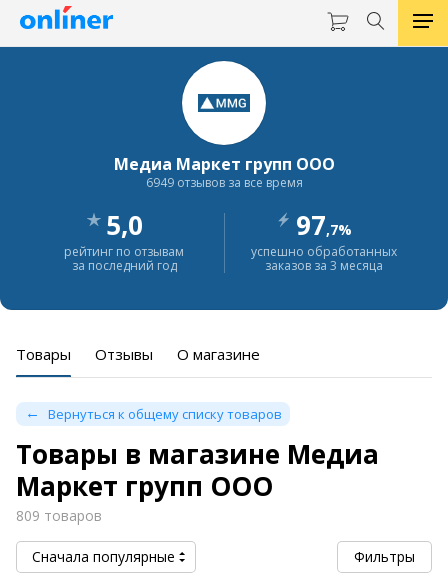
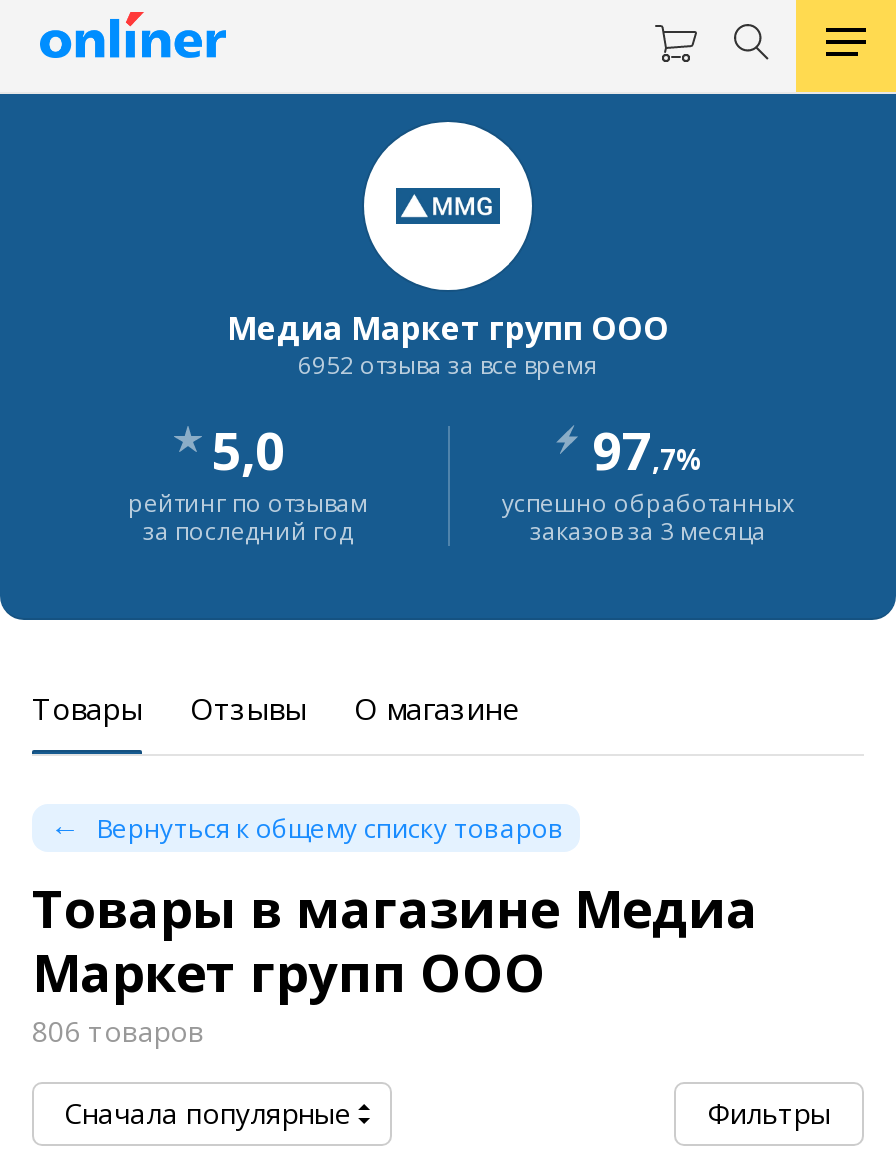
[145,174,302,191] 6949 отзывов за все время -> [298,348,598,382] 6952 отзыва за все время
[16,506,102,525] 809 товаров -> [32,1012,204,1050] 806 товаров

